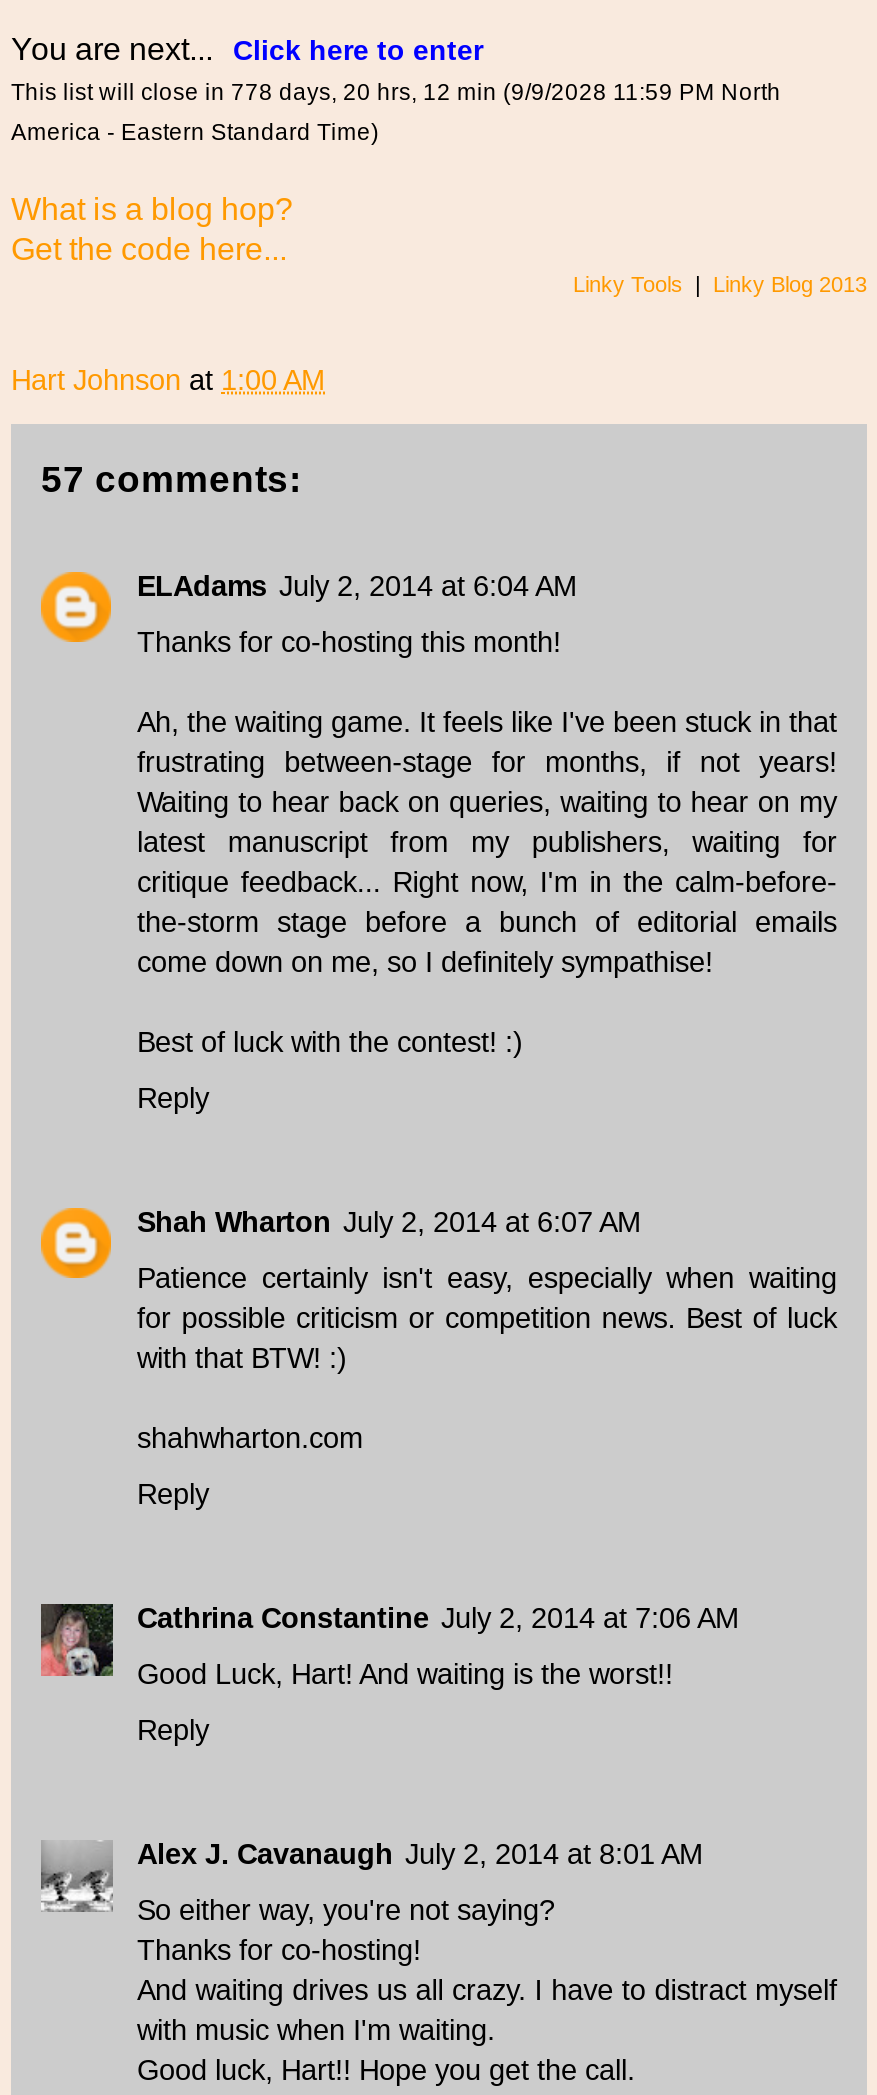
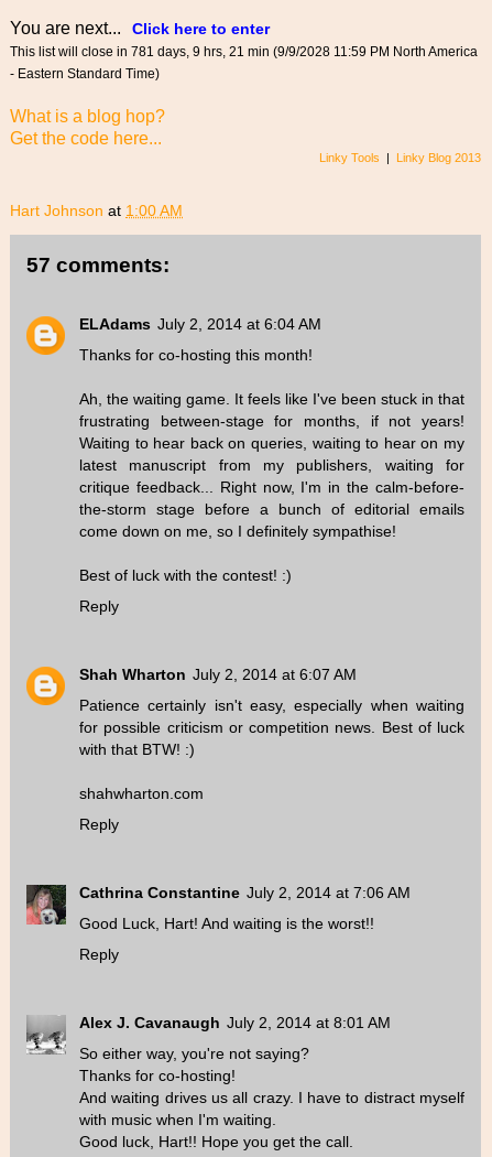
[11,79,781,103] This list will close in 778 days, 20 hrs, 12 min (9/9/2028 11:59 PM North -> [10,45,478,58] This list will close in 781 days, 9 hrs, 21 min (9/9/2028 11:59 PM North America
[11,119,379,143] America - Eastern Standard Time) -> [10,67,160,80] - Eastern Standard Time)

